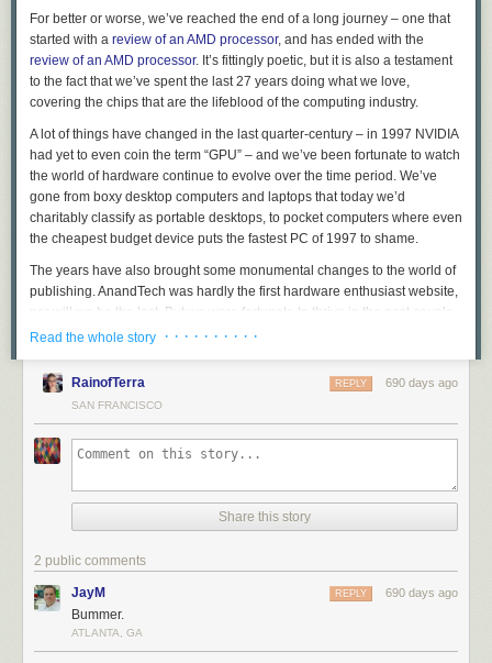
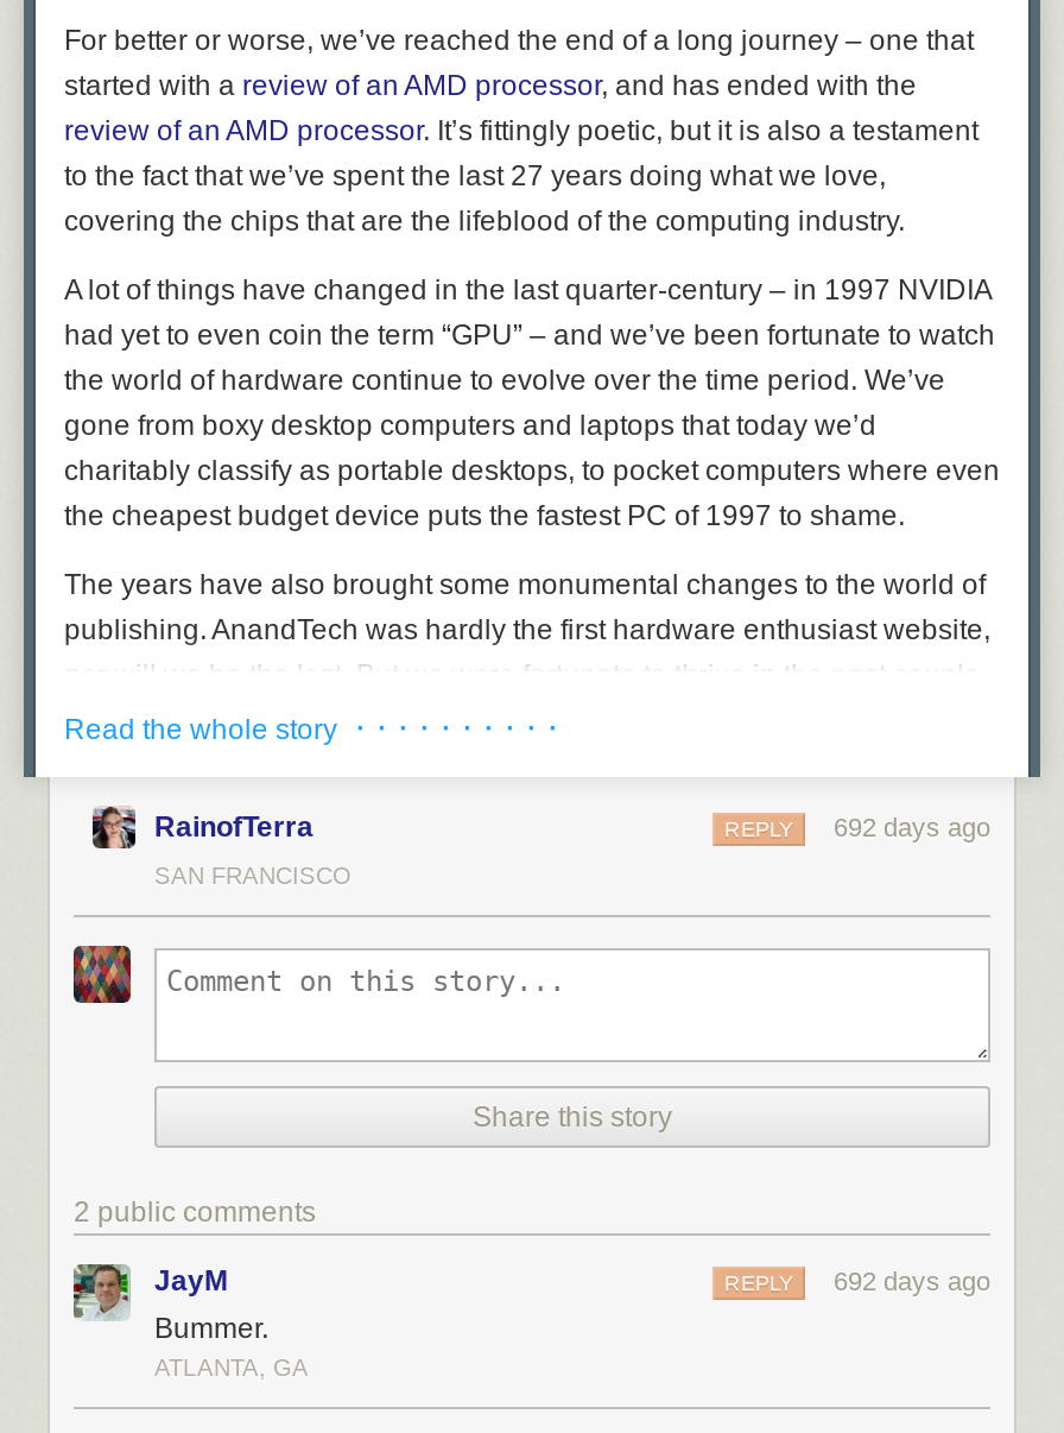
[385,376,458,389] 690 days ago -> [834,813,990,841] 692 days ago
[385,586,458,599] 690 days ago -> [834,1267,990,1295] 692 days ago

